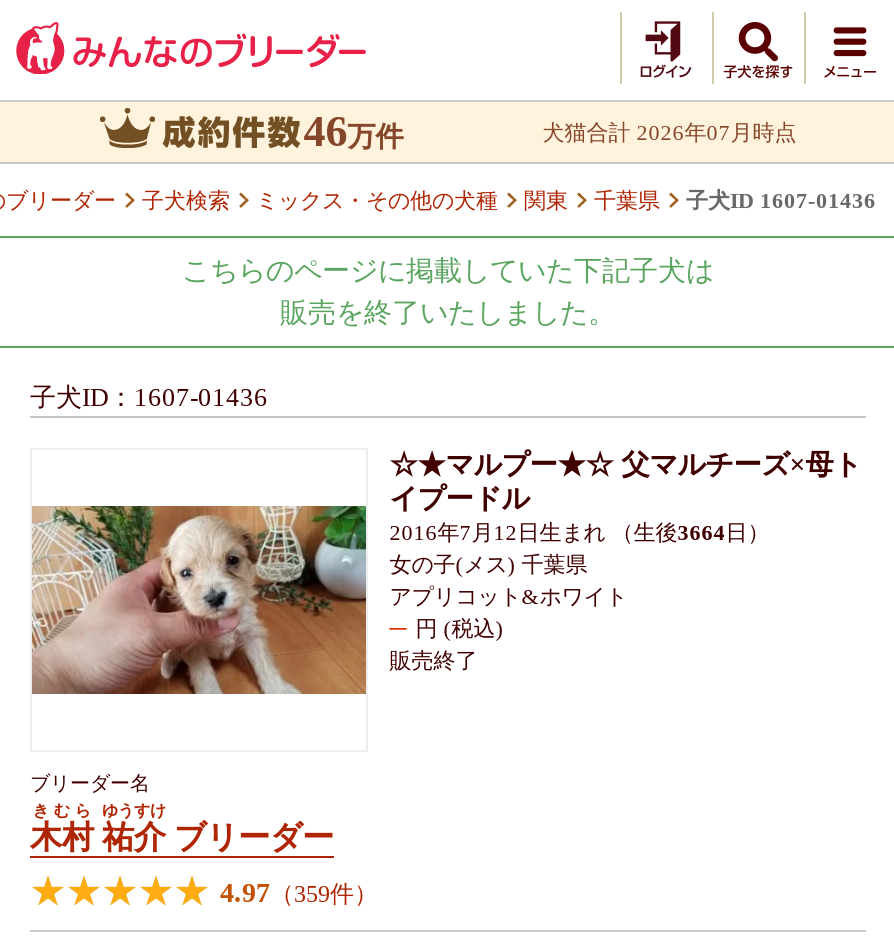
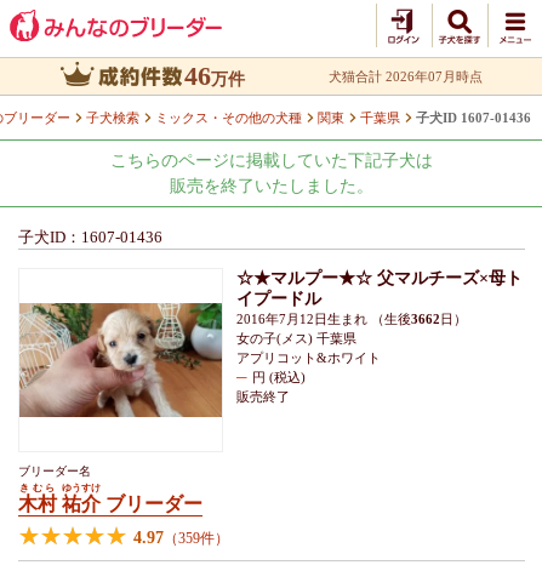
[390,520,770,544] 2016年7月12日生まれ（生後3664日） -> [236,312,467,326] 2016年7月12日生まれ（生後3662日）

